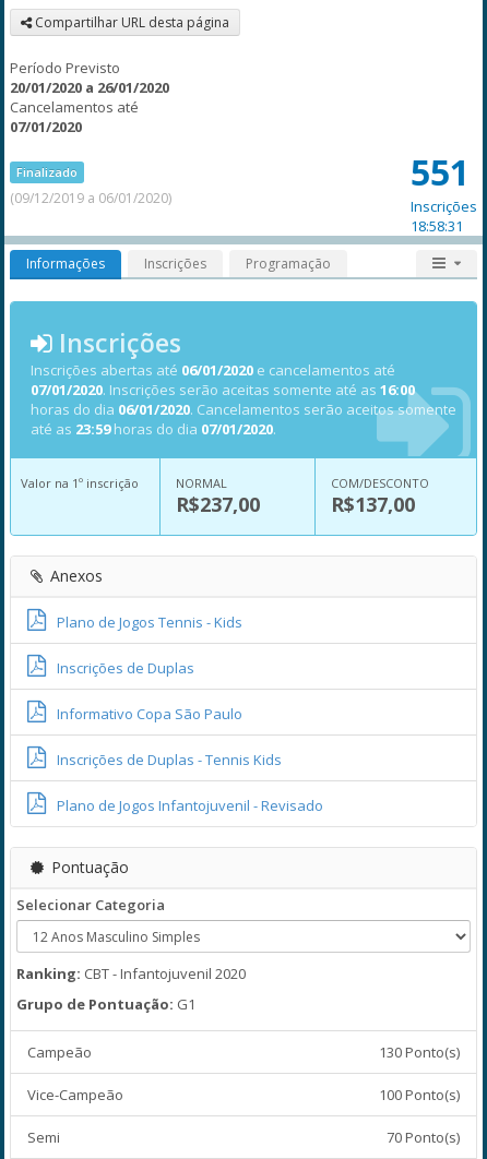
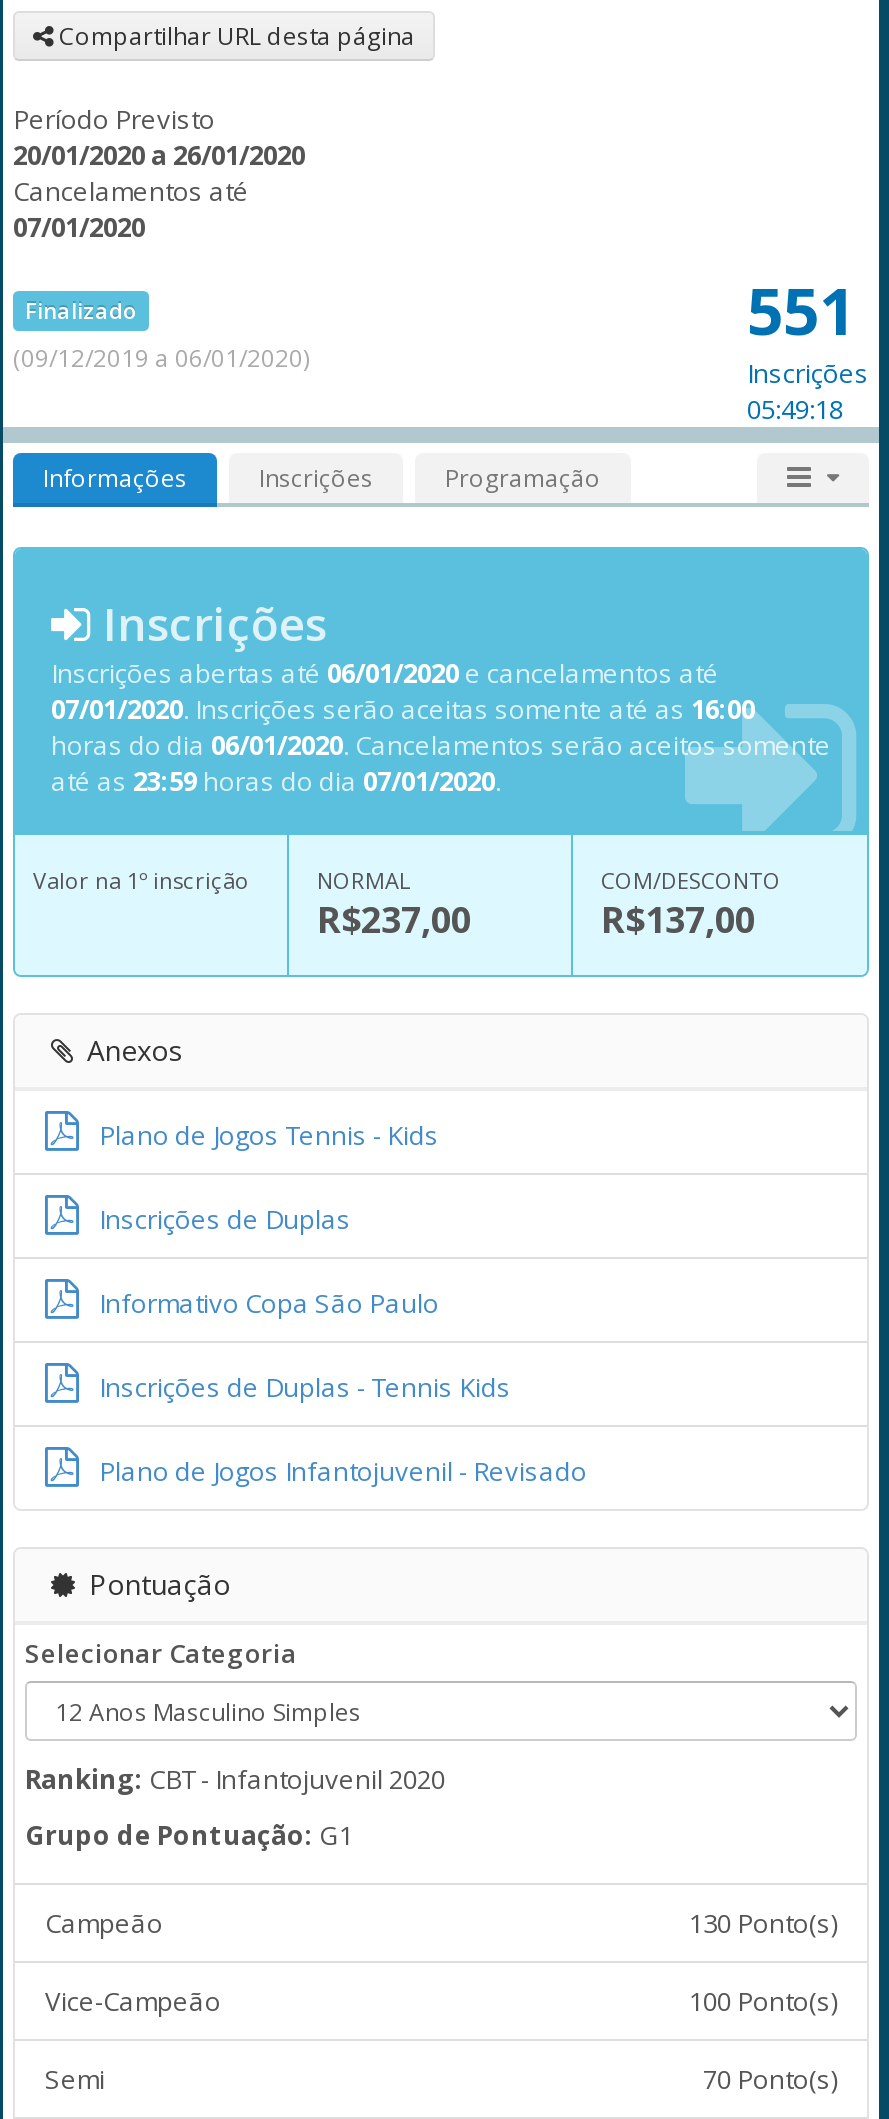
[411,216,463,236] 18:58:31 -> [747,391,843,427] 05:49:18

